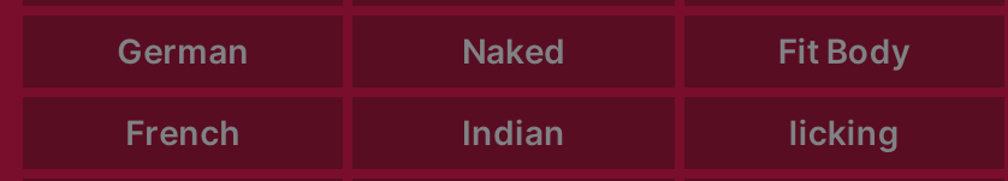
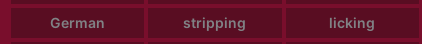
[125,29,910,152] Naked | Fit Body | French | Indian -> [183,14,246,31] stripping

